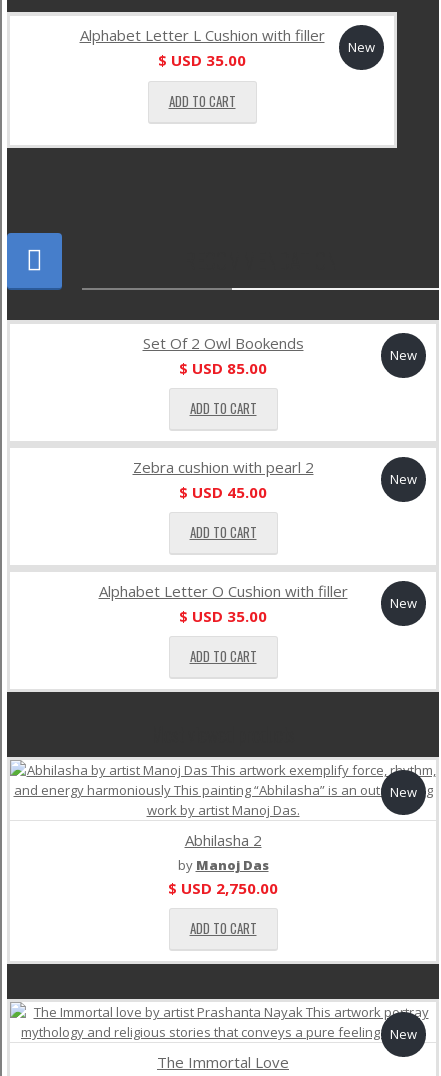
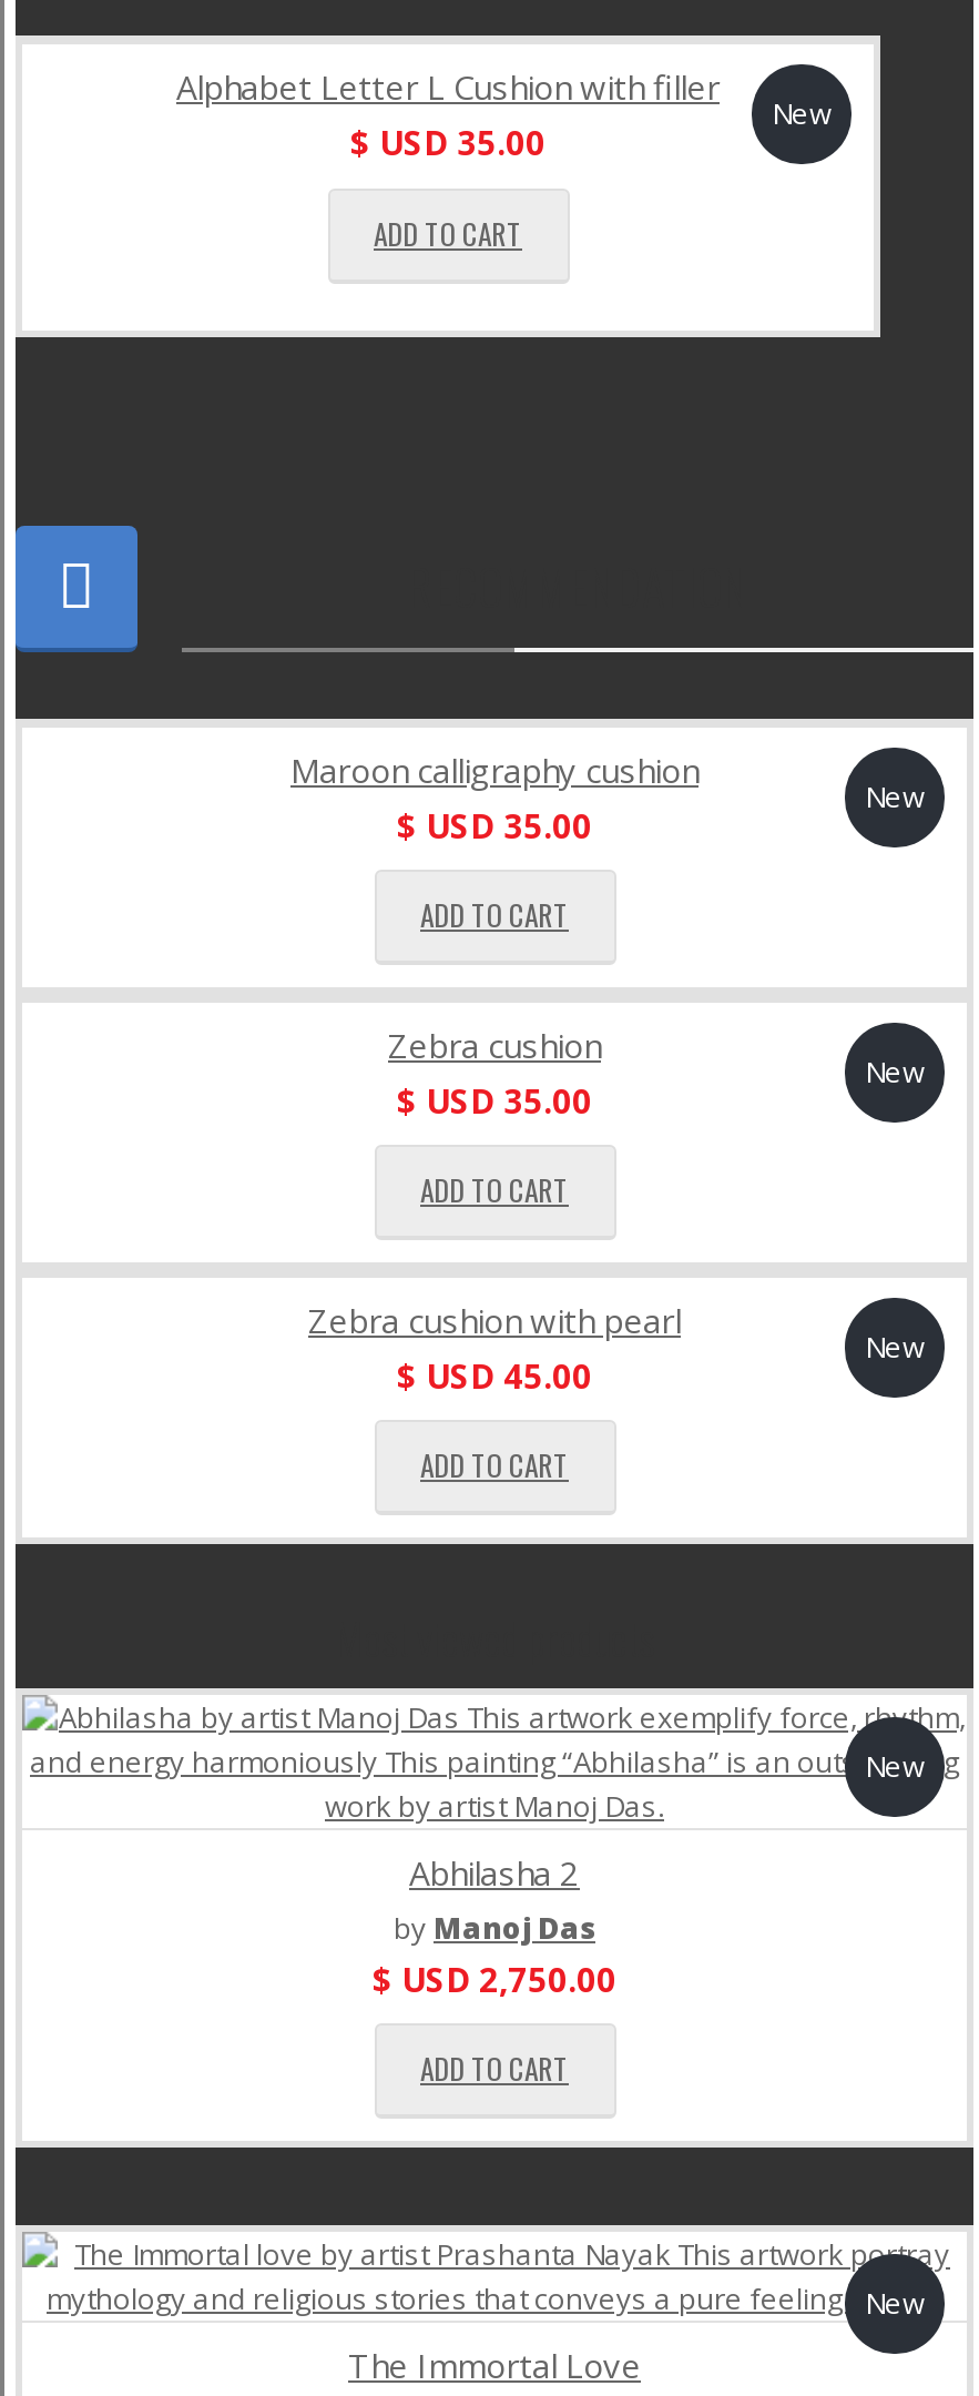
[142,333,303,378] Set Of 2 Owl Bookends | $ USD 85.00 -> [290,748,698,847] Maroon calligraphy cushion | $ USD 35.00
[132,457,313,502] Zebra cushion with pearl 2 | $ USD 45.00 -> [388,1023,601,1123] Zebra cushion | $ USD 35.00
[98,581,347,626] Alphabet Letter O Cushion with filler | $ USD 35.00 -> [308,1298,681,1398] Zebra cushion with pearl | $ USD 45.00

